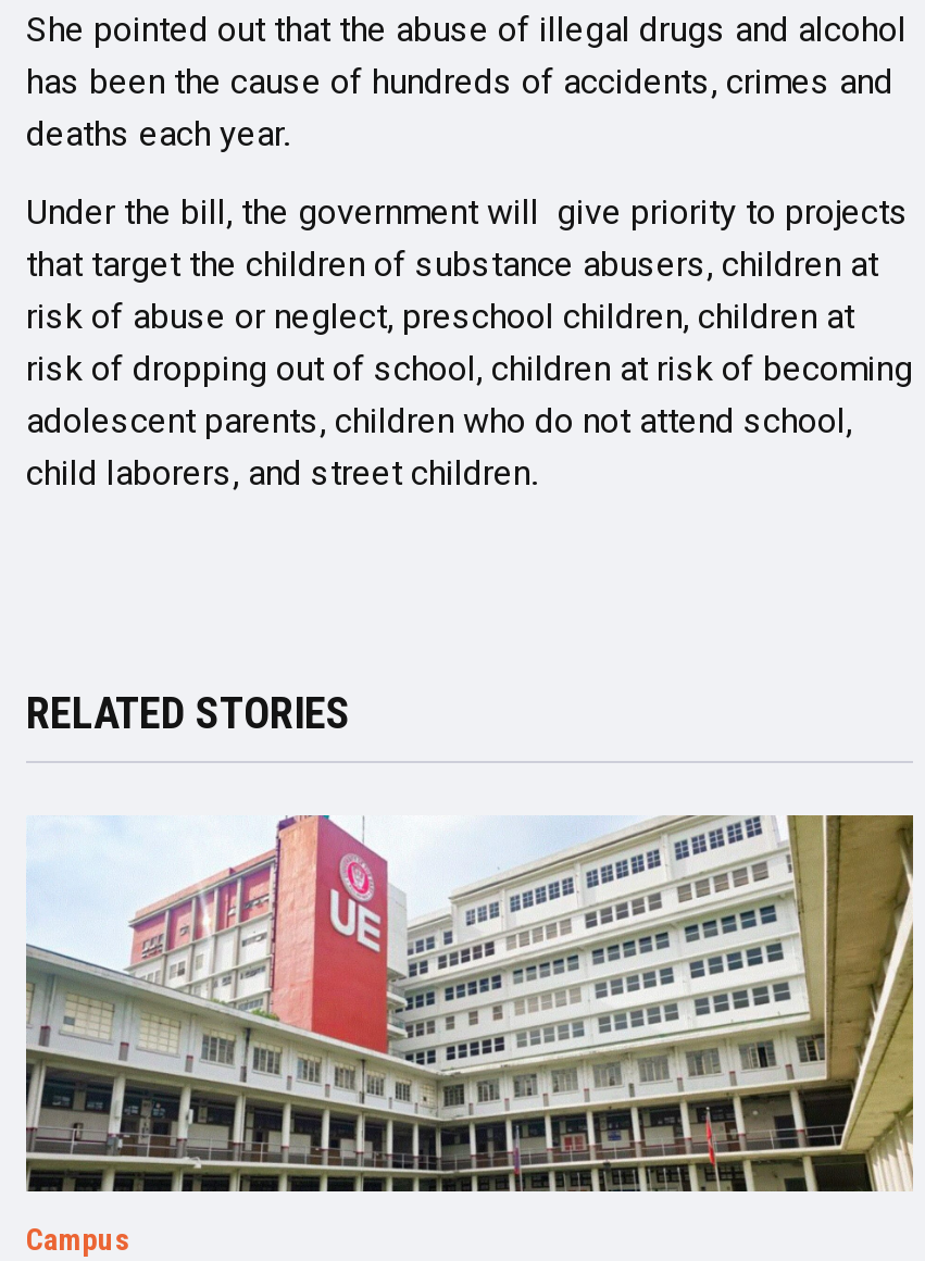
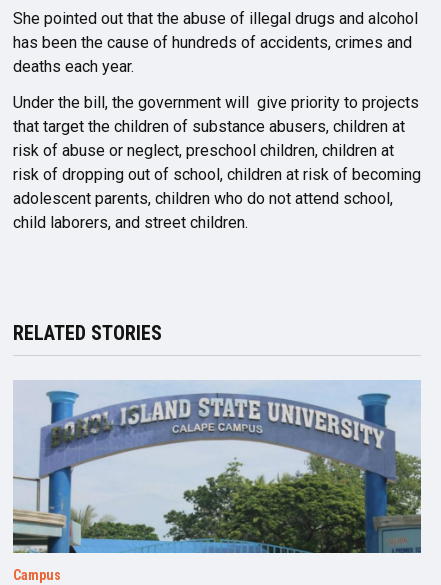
[24,813,915,1194] [image] -> [13,380,422,554] [image]

